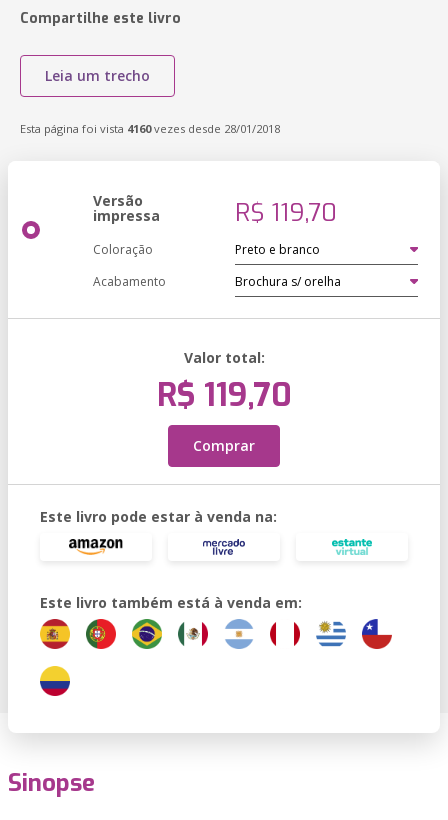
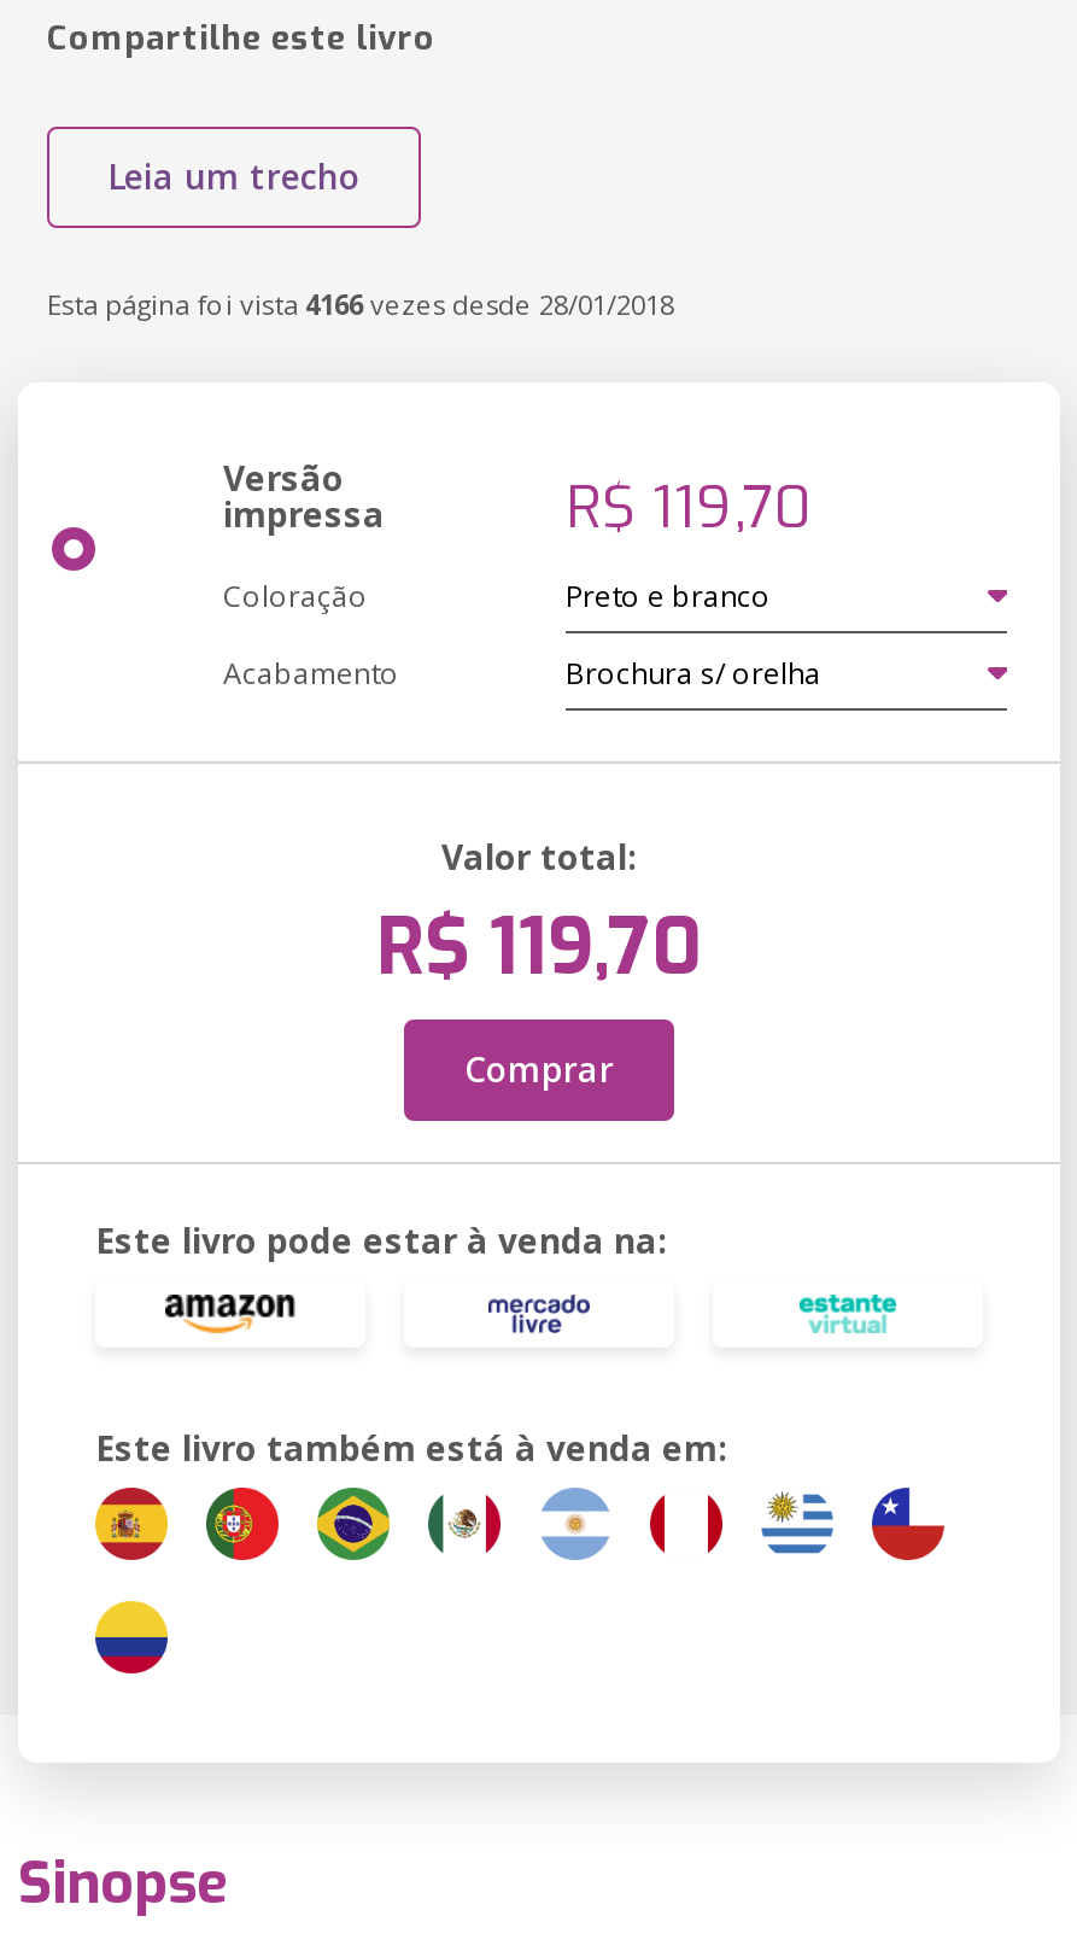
[20,121,280,136] Esta página foi vista 4160vezes desde 28/01/2018 -> [47,286,674,322] Esta página foi vista 4166vezes desde 28/01/2018

